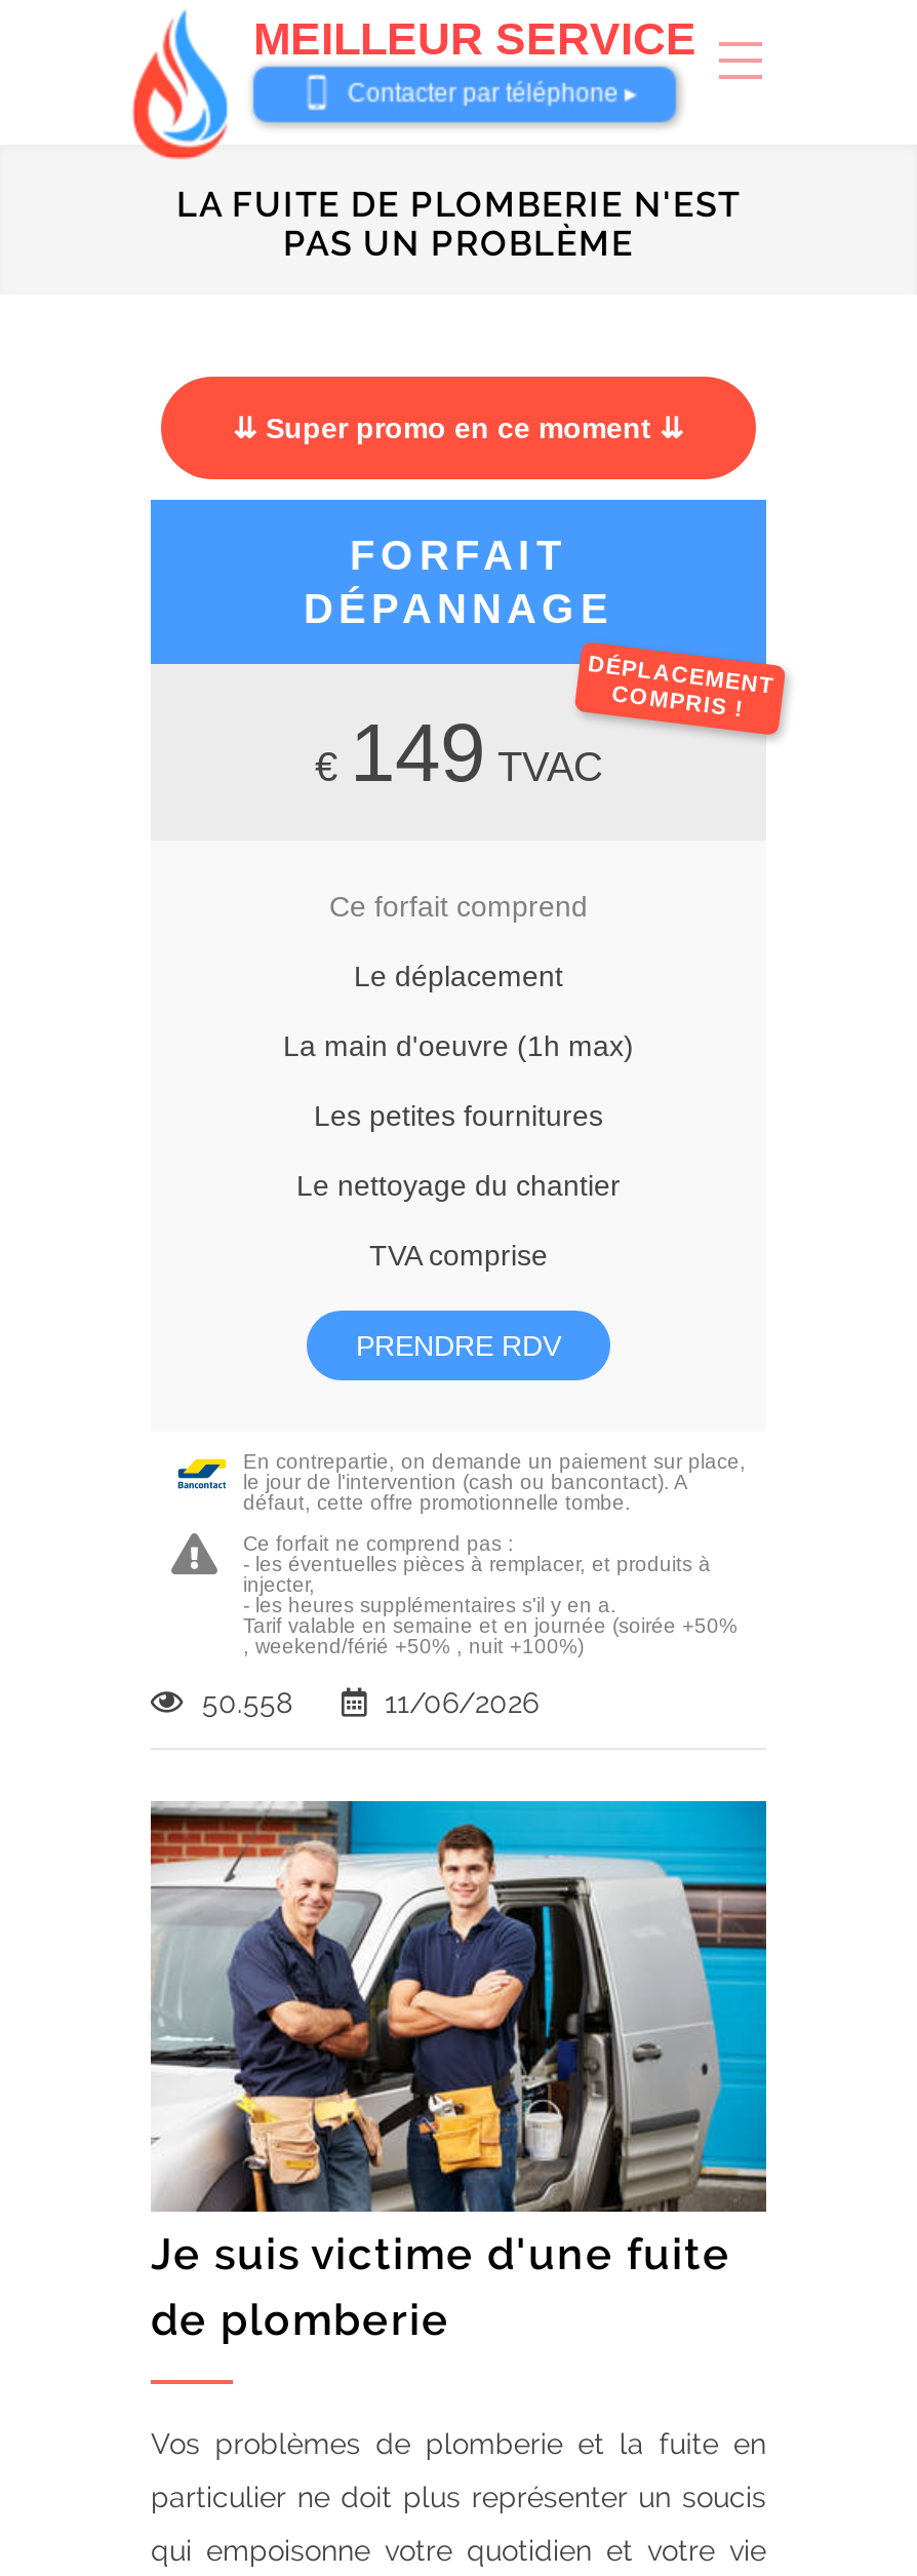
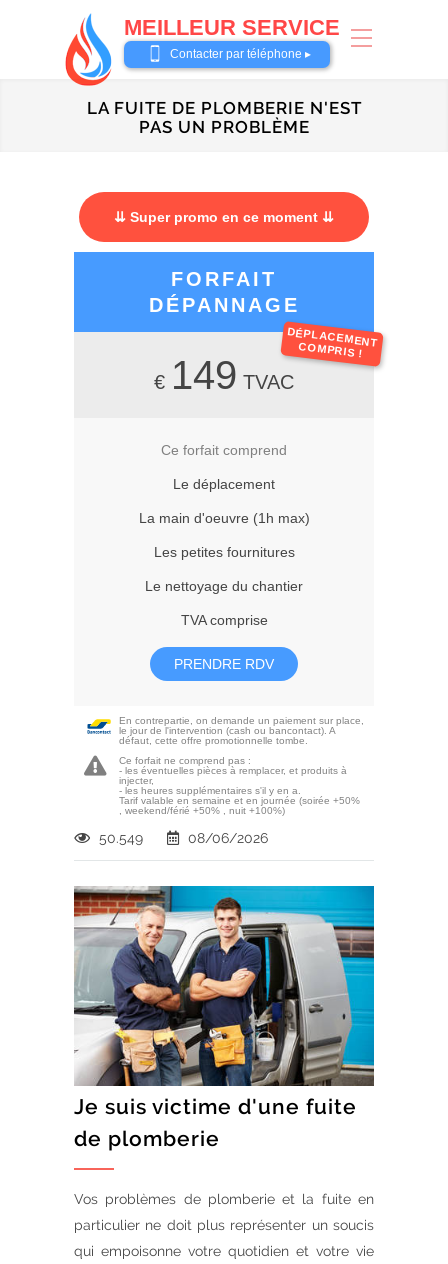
[194,1686,292,1719] 50.558 -> [95,830,143,846] 50.549
[376,1686,539,1719] 11/06/2026 -> [184,830,268,846] 08/06/2026

